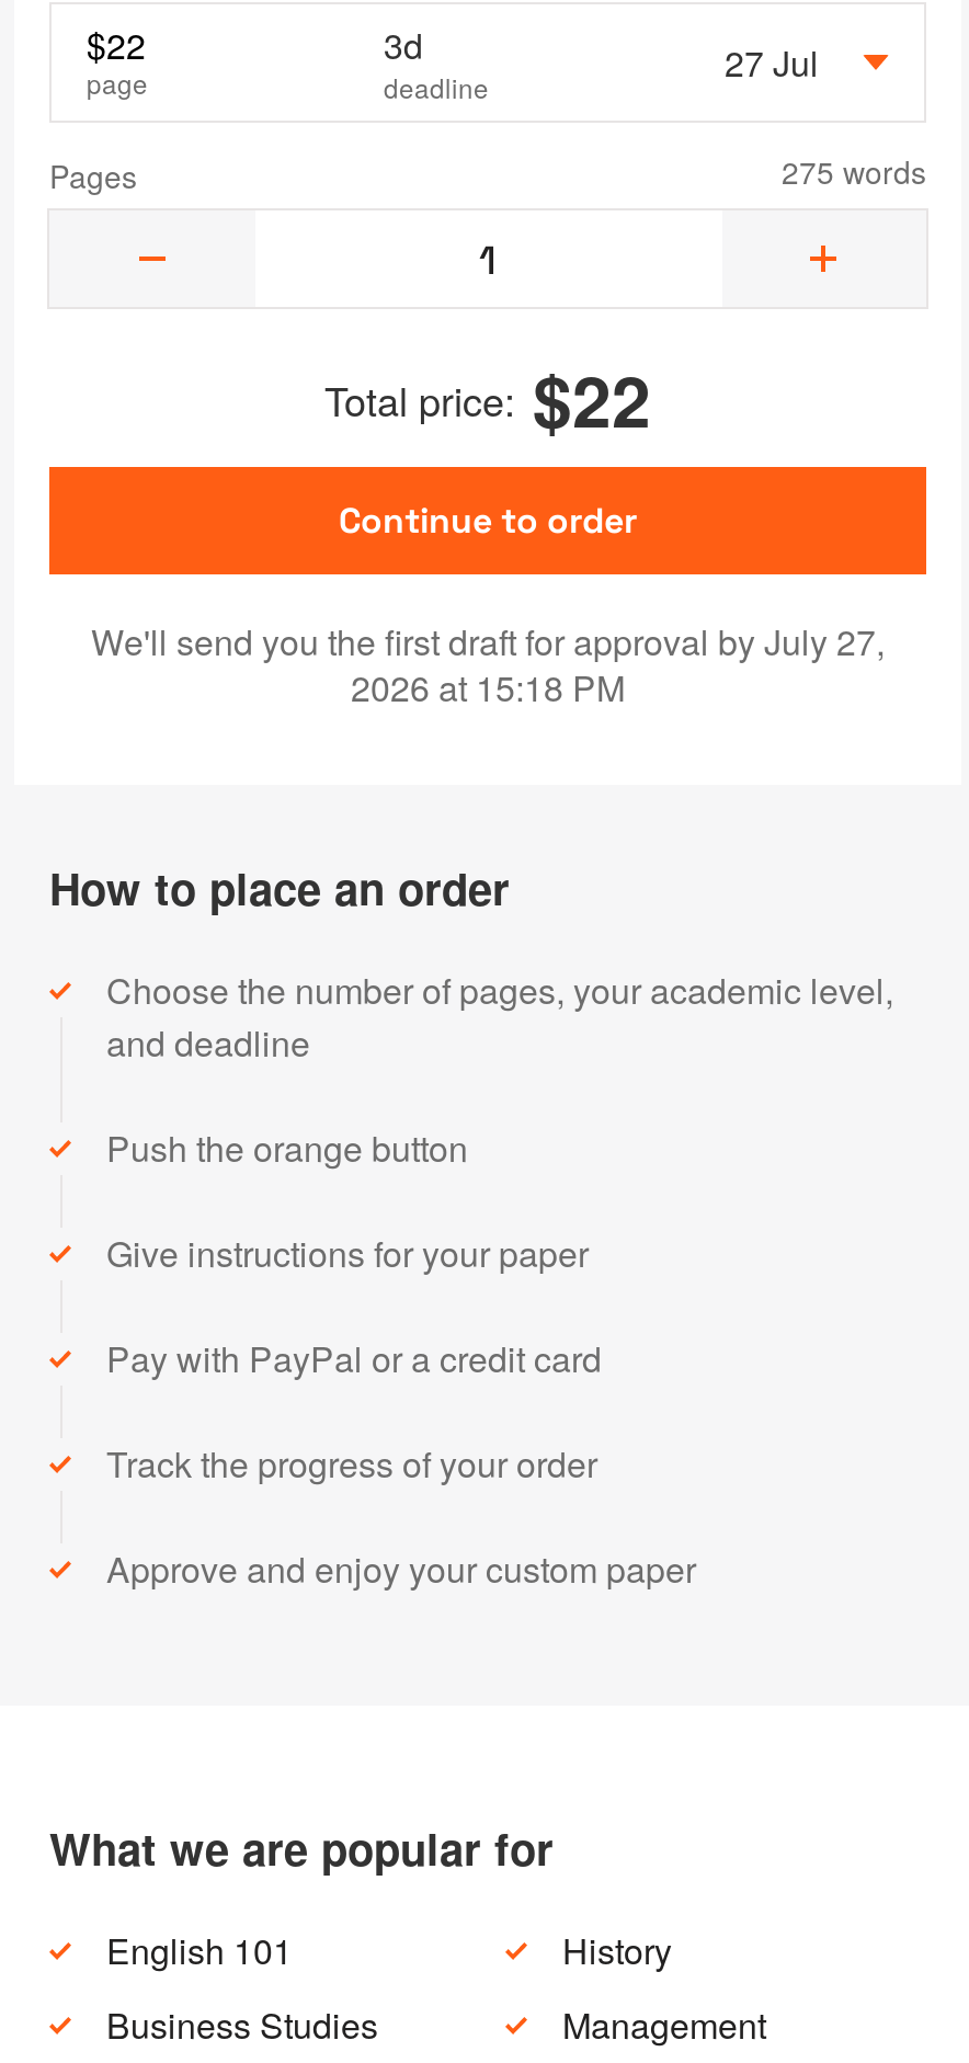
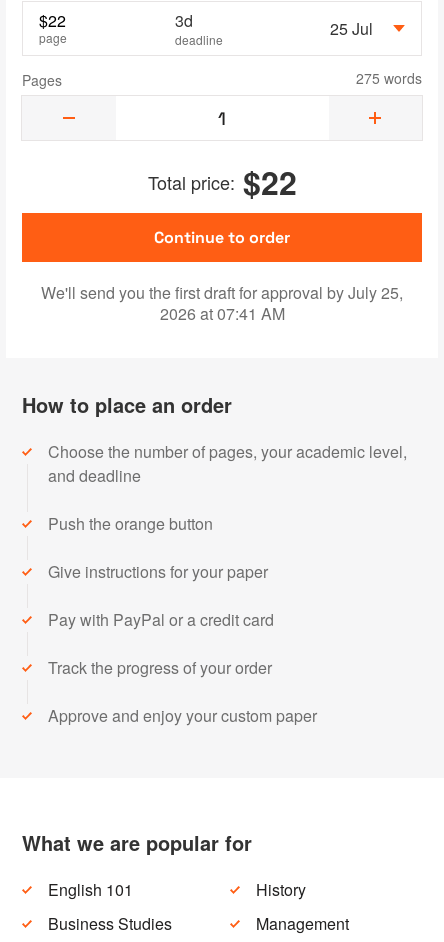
[725,36,819,87] 27 Jul -> [330,16,373,39] 25 Jul
[91,616,885,666] We'll send you the first draft for approval by July 27, -> [41,281,403,304] We'll send you the first draft for approval by July 25,
[351,662,625,713] 2026 at 15:18 PM -> [159,302,284,325] 2026 at 07:41 AM

